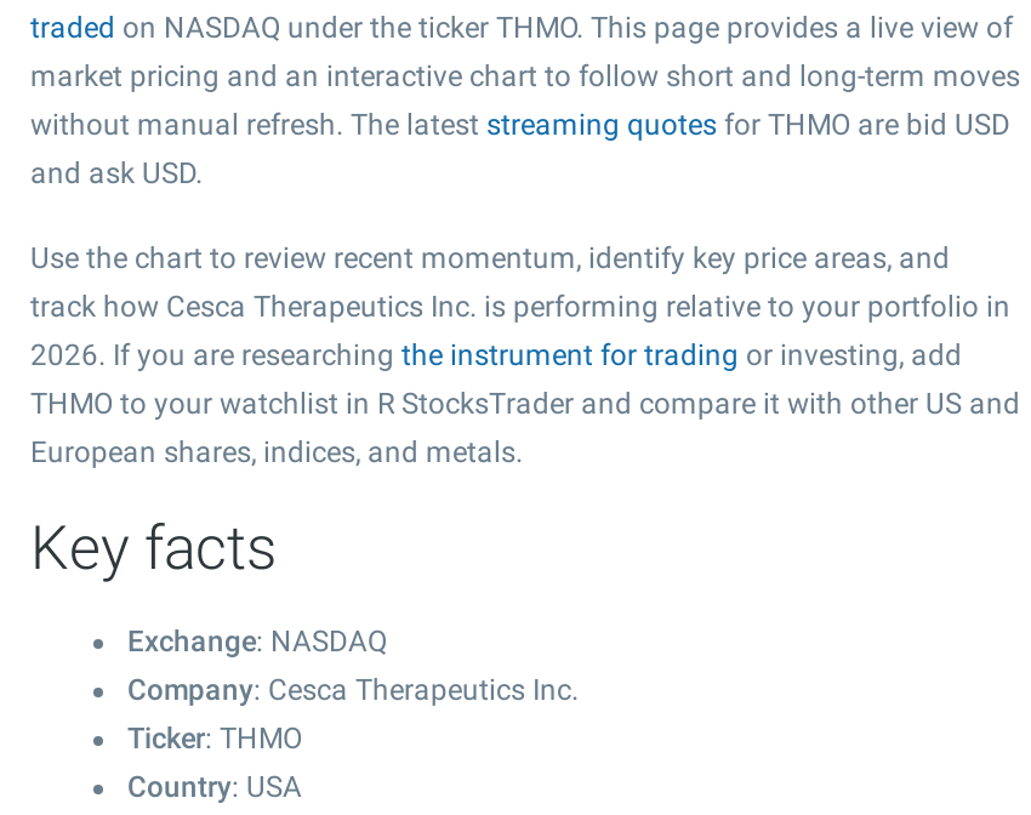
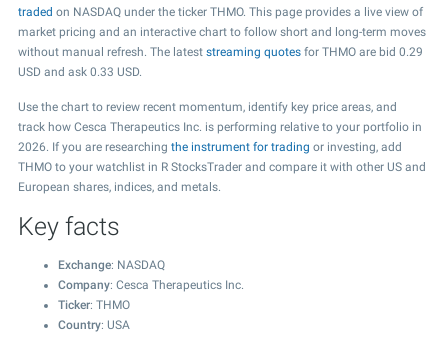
[30,108,1010,190] without manual refresh. The latest streaming quotes for THMO are bid USD | and ask USD. -> [18,45,423,79] without manual refresh. The latest streaming quotes for THMO are bid 0.29 | USD and ask 0.33 USD.

